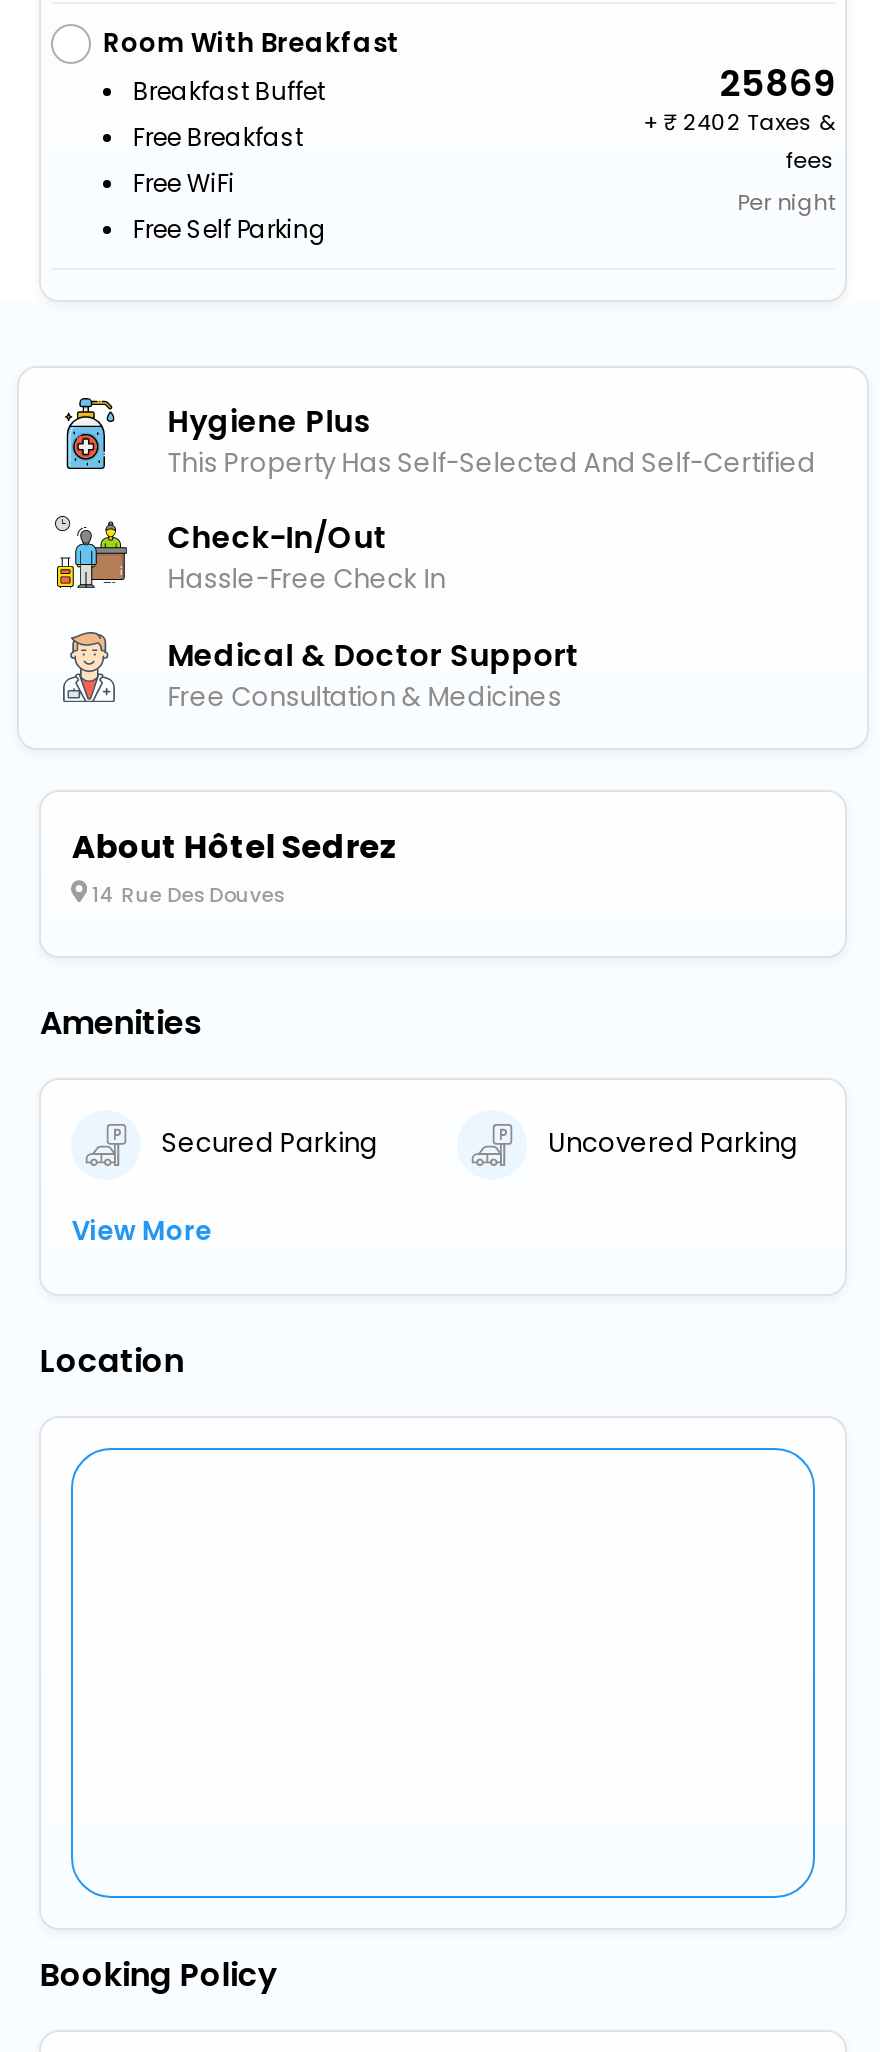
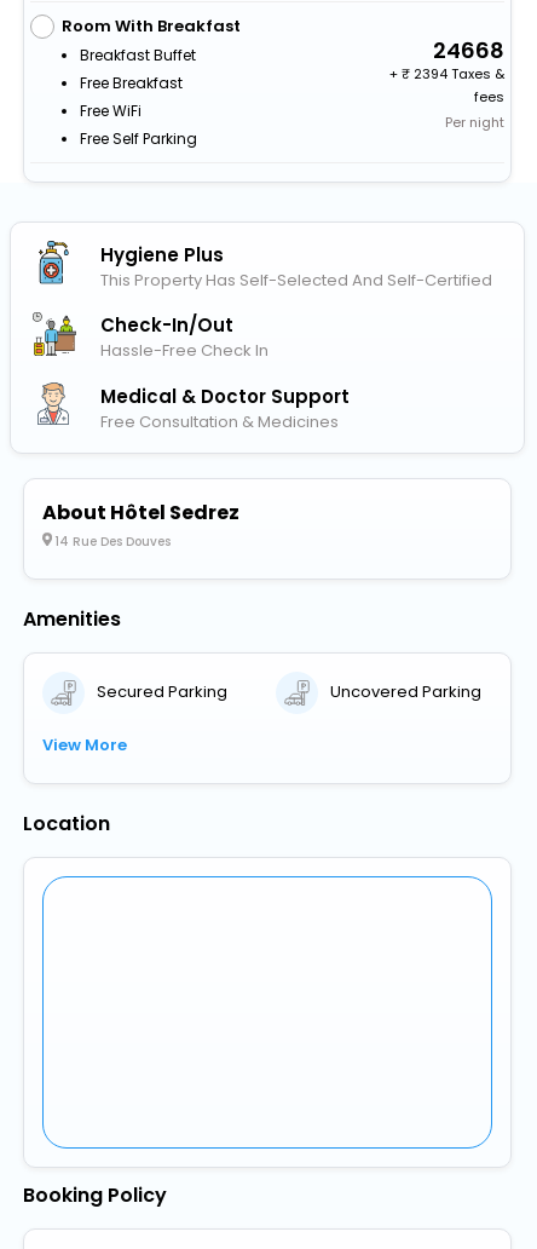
[711,58,835,108] 25869 -> [428,35,505,65] 24668
[643,106,835,138] + 2402 Taxes & -> [390,64,505,83] + 2394 Taxes &

